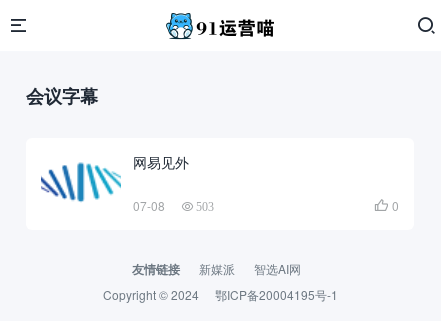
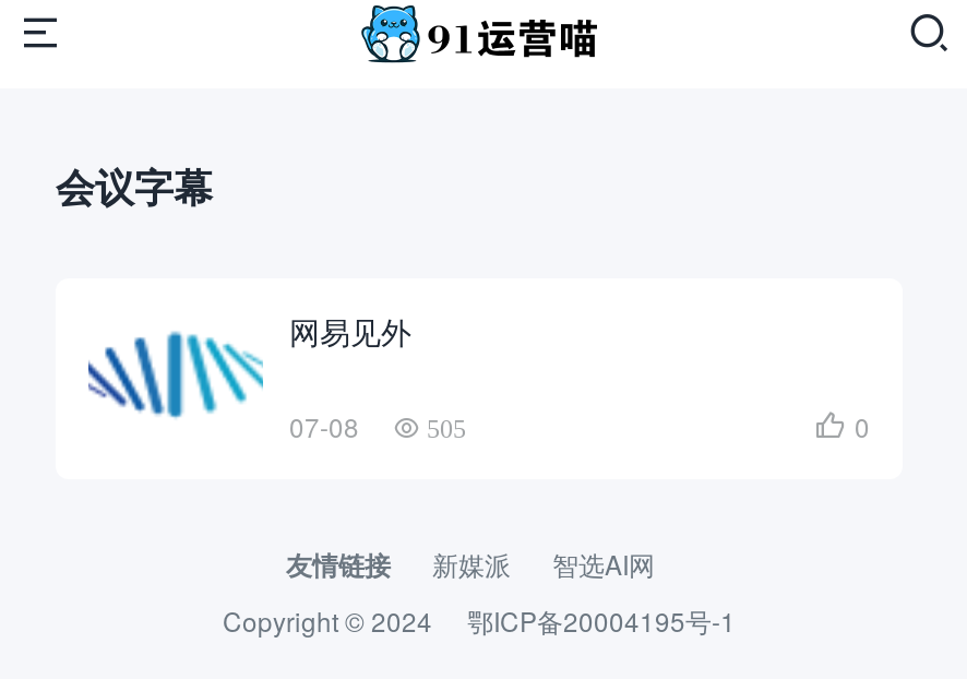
[193,200,214,213] 503 -> [420,414,466,442] 505

